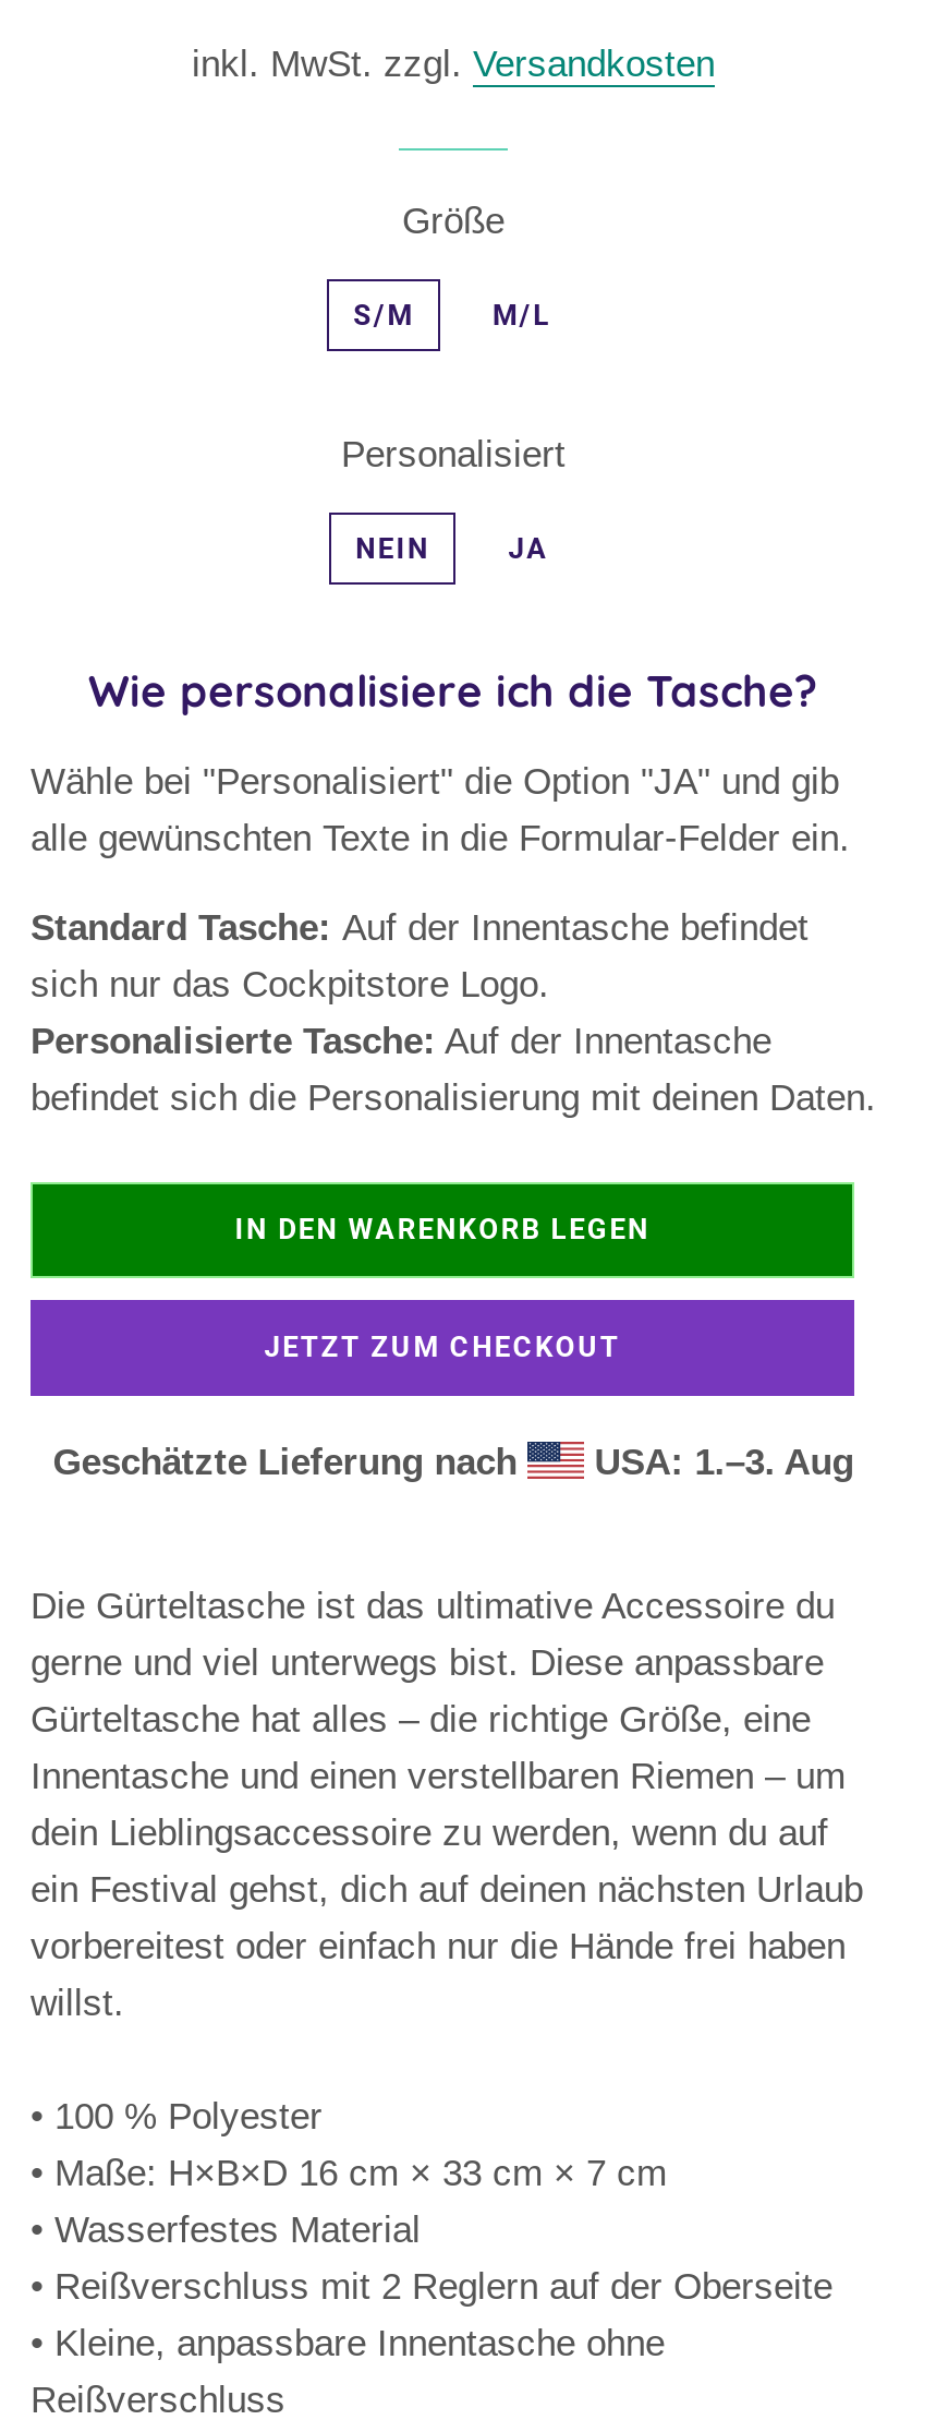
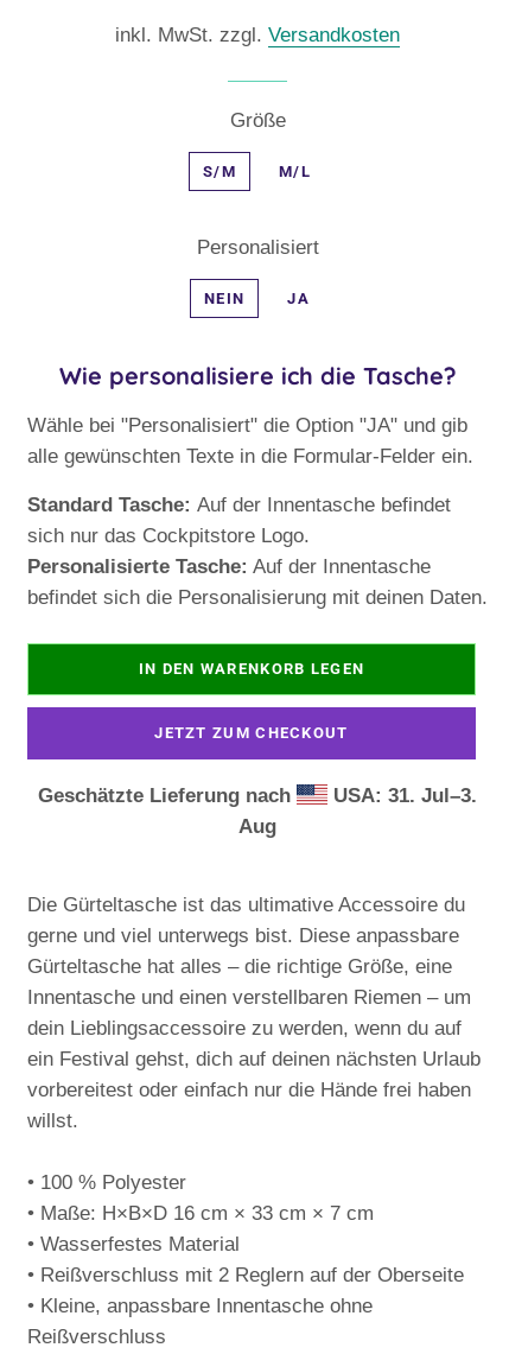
[584,1442,854,1483] USA: 1.–3. Aug -> [238,784,477,838] USA: 31. Jul–3. | Aug

